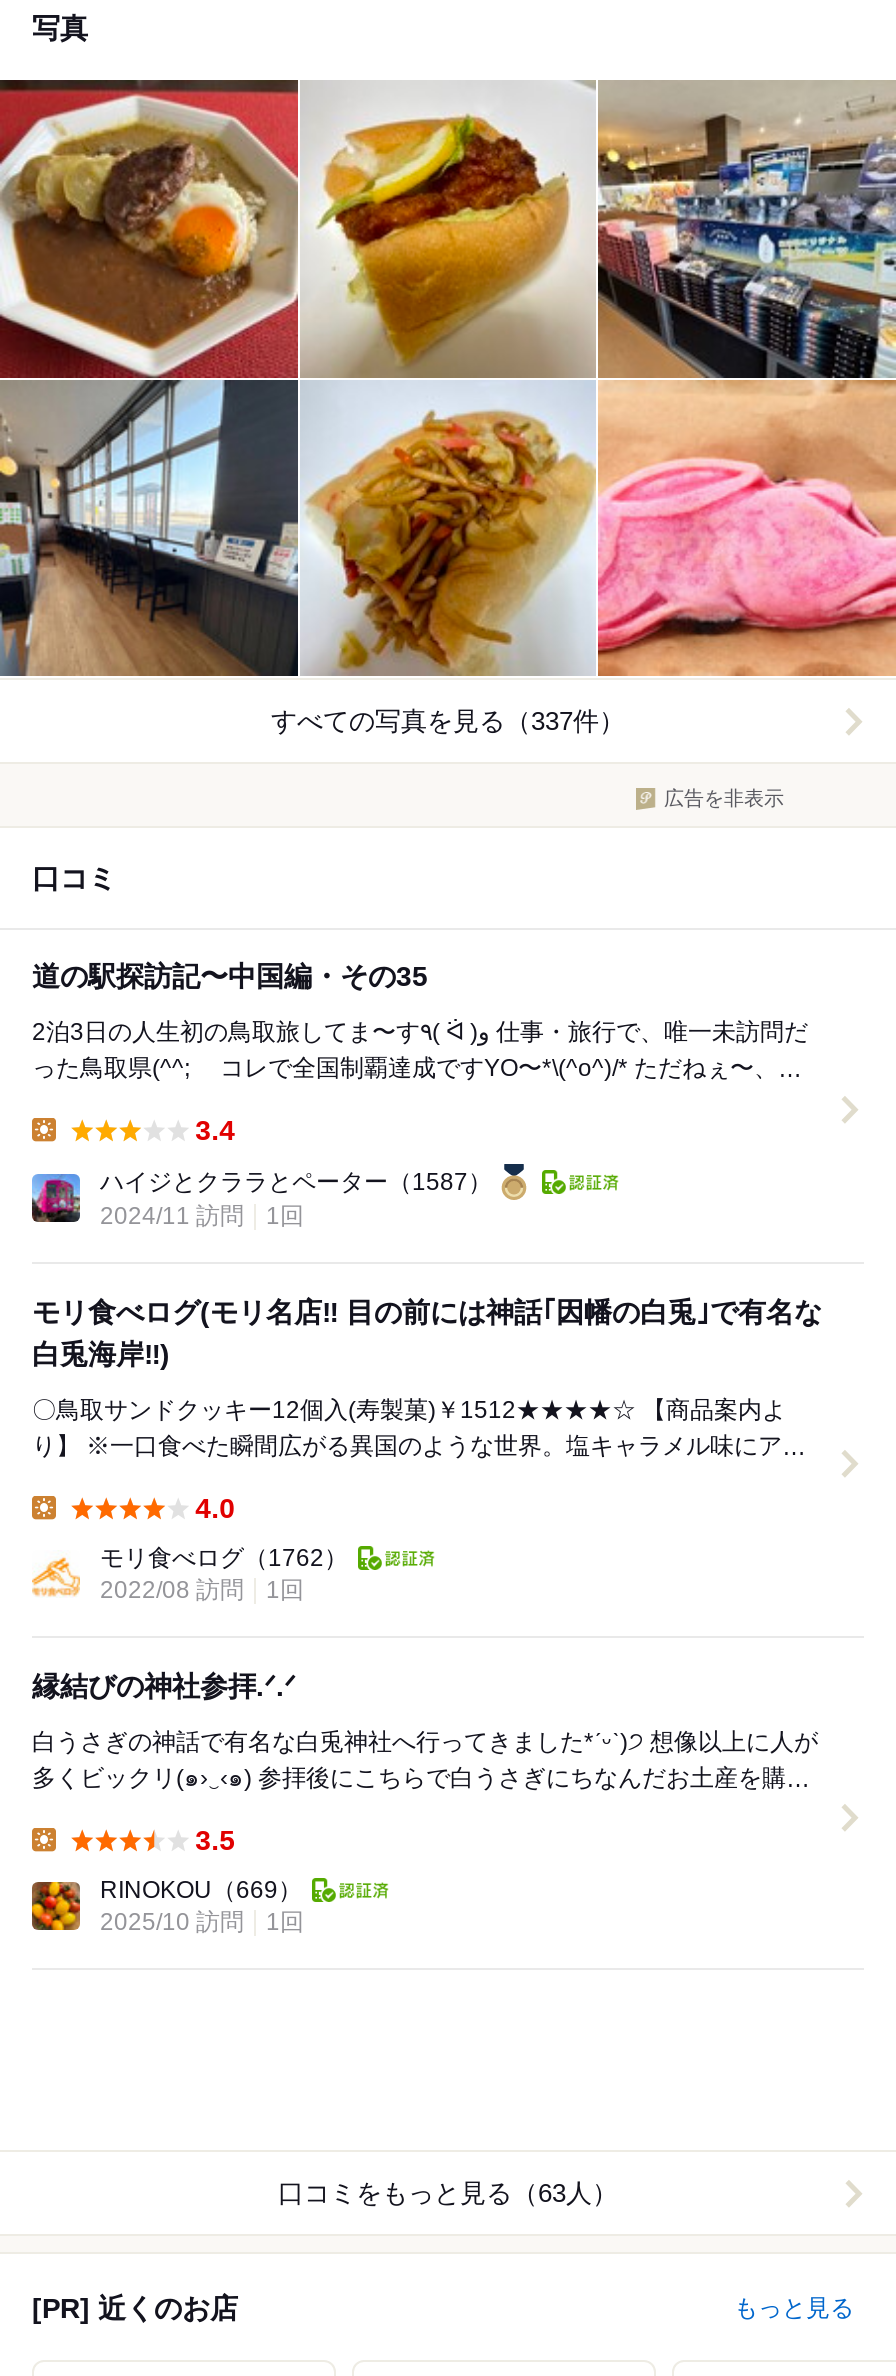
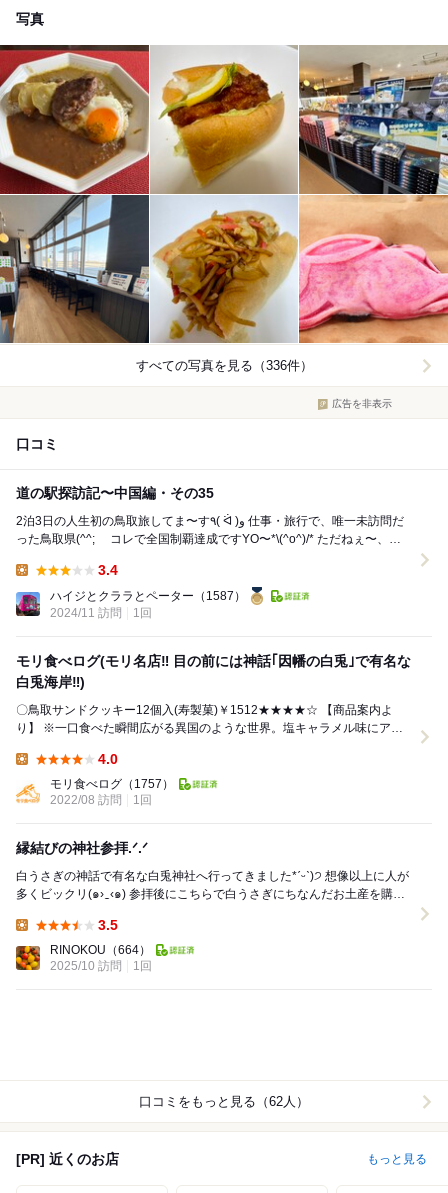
[271,707,625,737] すべての写真を見る（337件） -> [135,358,312,373] すべての写真を見る（336件）
[100,1545,348,1573] モリ食べログ（1762） -> [50,777,174,791] モリ食べログ（1757）
[100,1877,302,1905] RINOKOU（669） -> [50,943,151,957] RINOKOU（664）
[278,2179,618,2209] 口コミをもっと見る（63人） -> [139,1094,309,1109] 口コミをもっと見る（62人）

